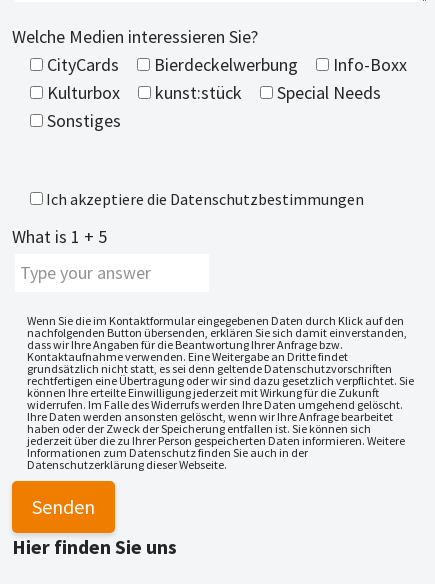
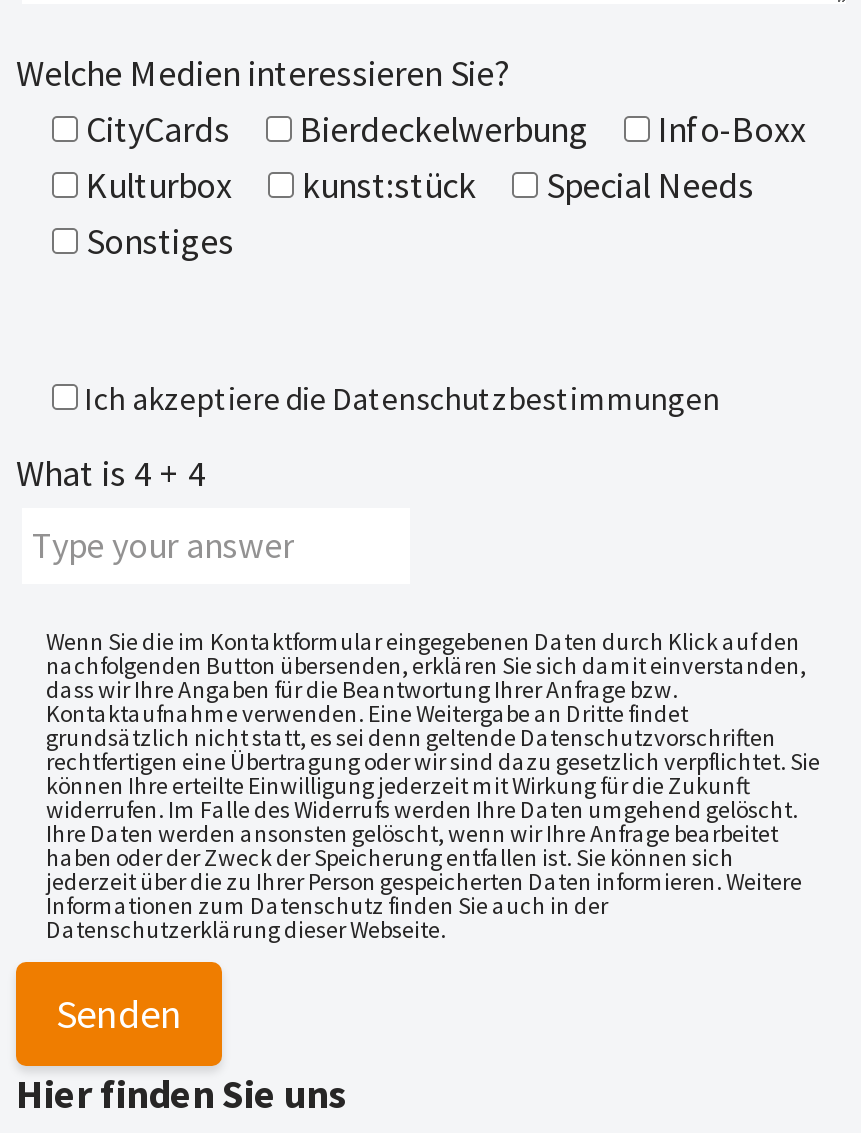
[12,225,107,248] What is 1 + 5 -> [16,450,206,496] What is 4 + 4

